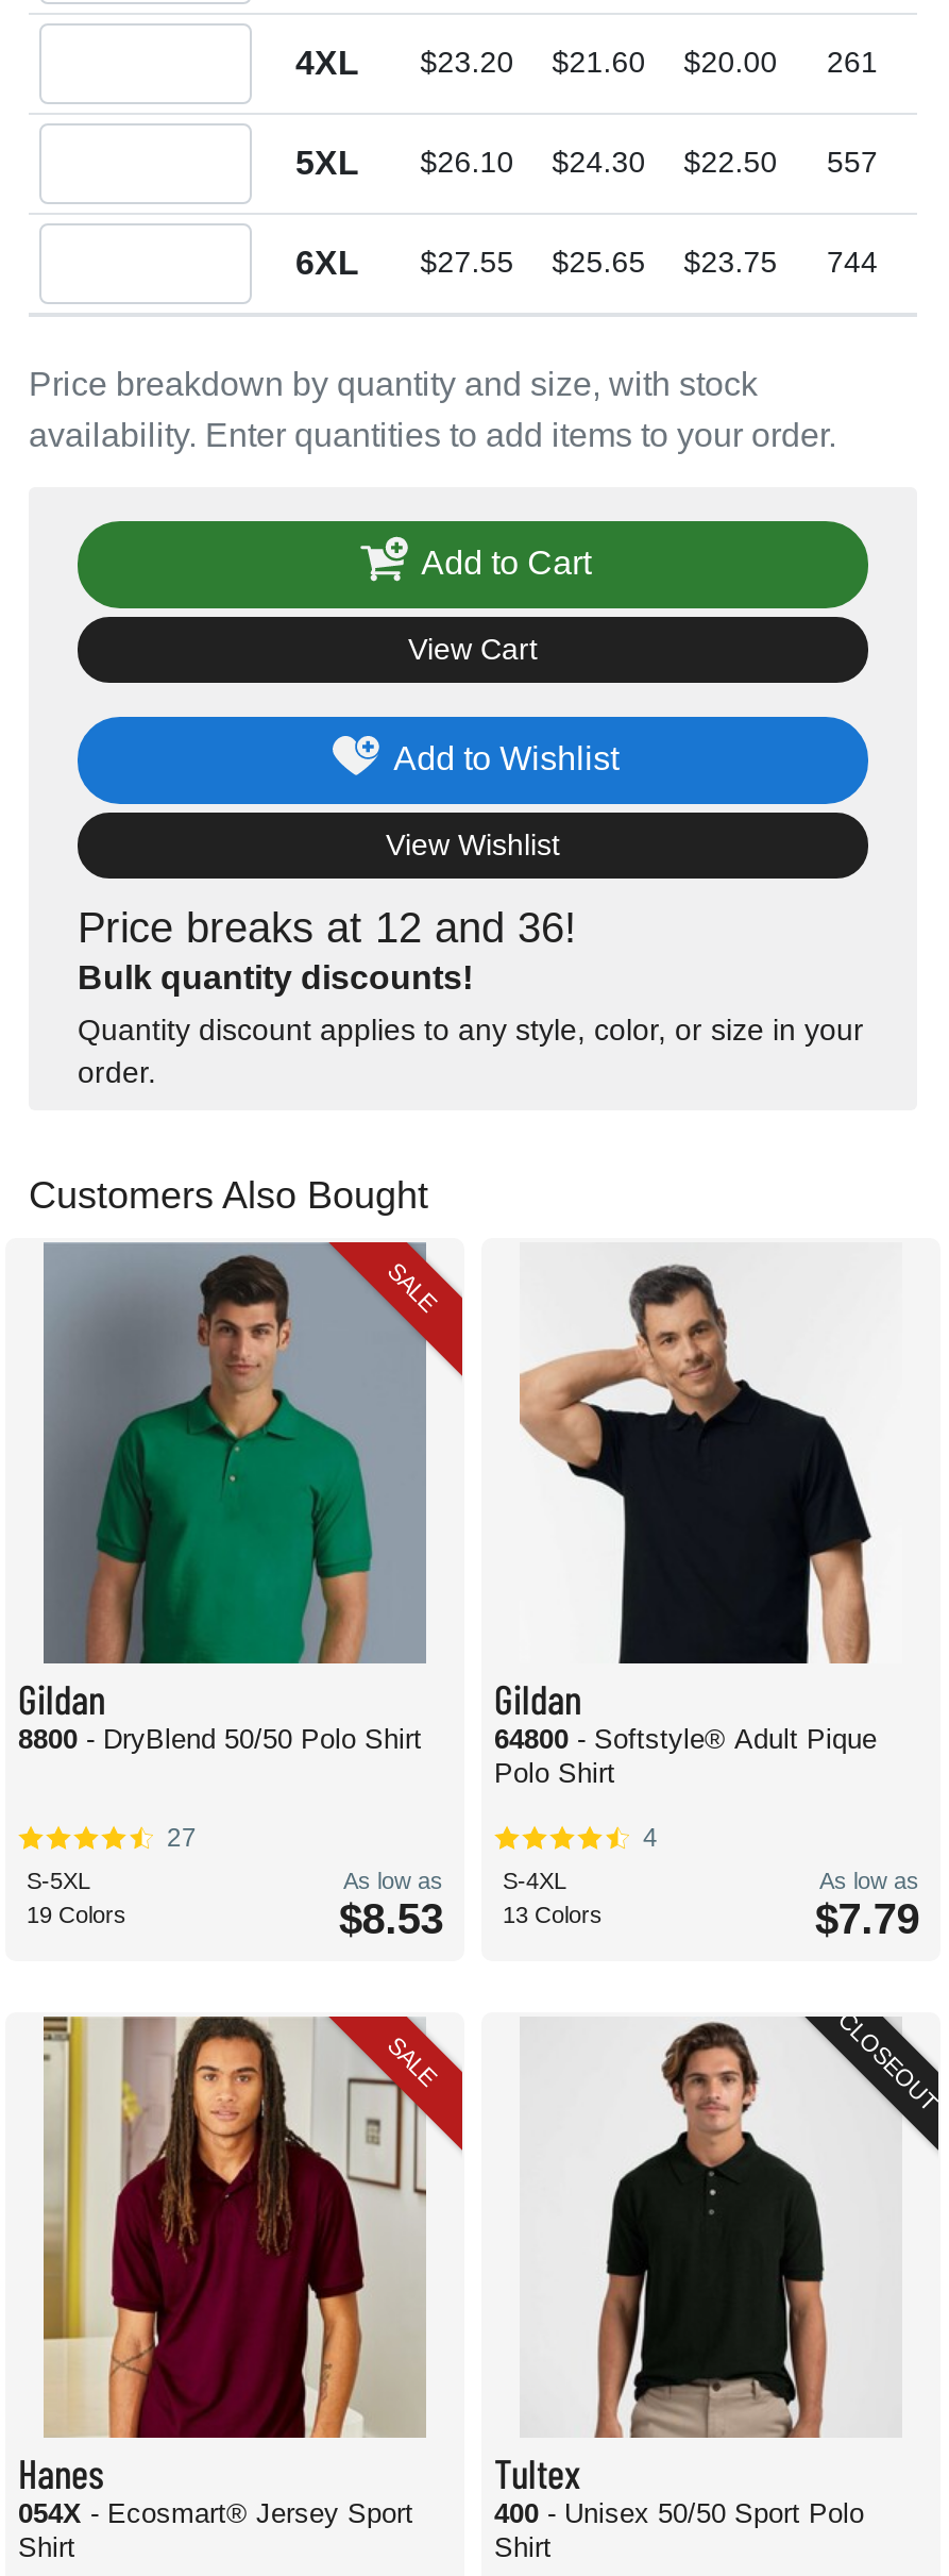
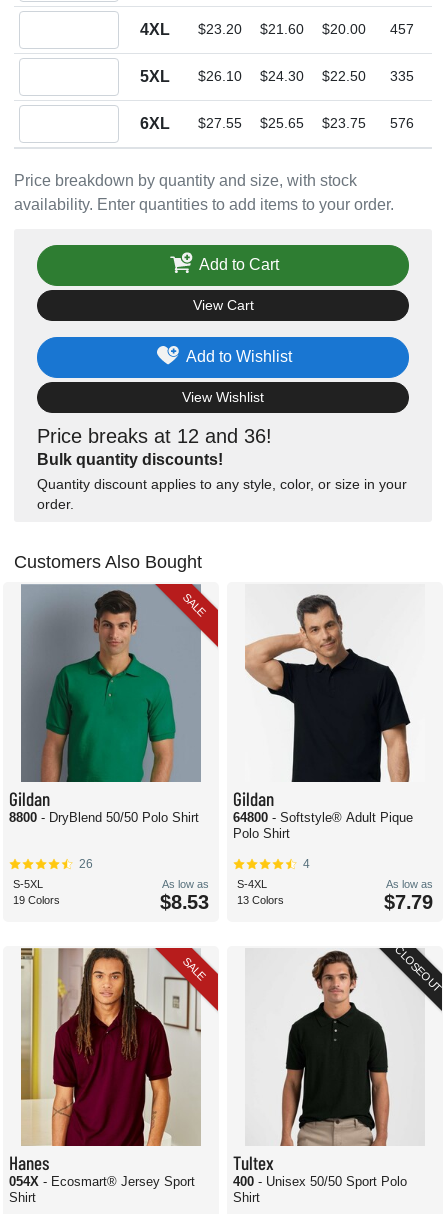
[295,45,878,81] 4XL $23.20 $21.60 $20.00 261 -> [139,21,413,38] 4XL $23.20 $21.60 $20.00 457
[295,145,878,181] 5XL $26.10 $24.30 $22.50 557 -> [139,68,413,85] 5XL $26.10 $24.30 $22.50 335
[295,245,878,281] 6XL $27.55 $25.65 $23.75 744 -> [139,115,413,132] 6XL $27.55 $25.65 $23.75 576
[167,1823,197,1853] 27 -> [79,857,93,871] 26

